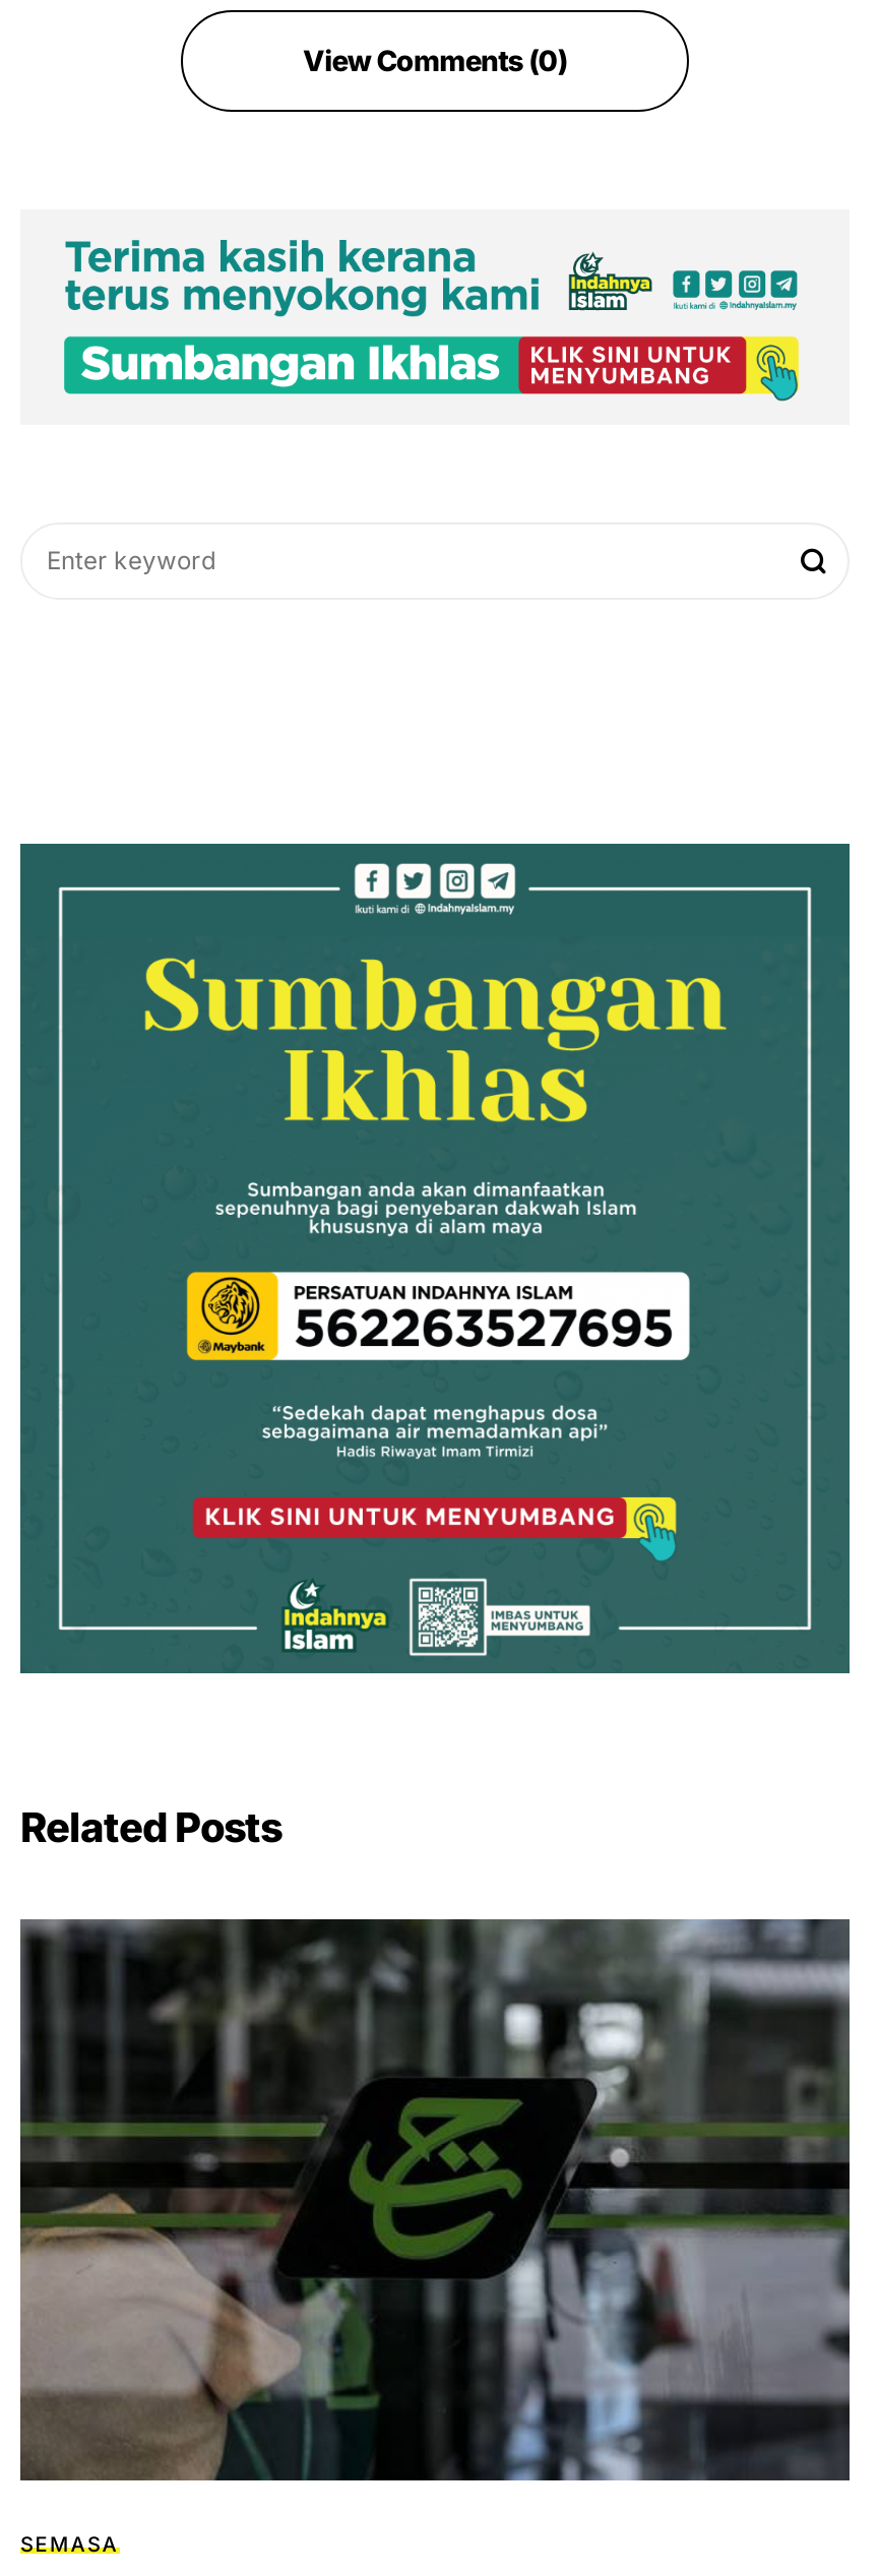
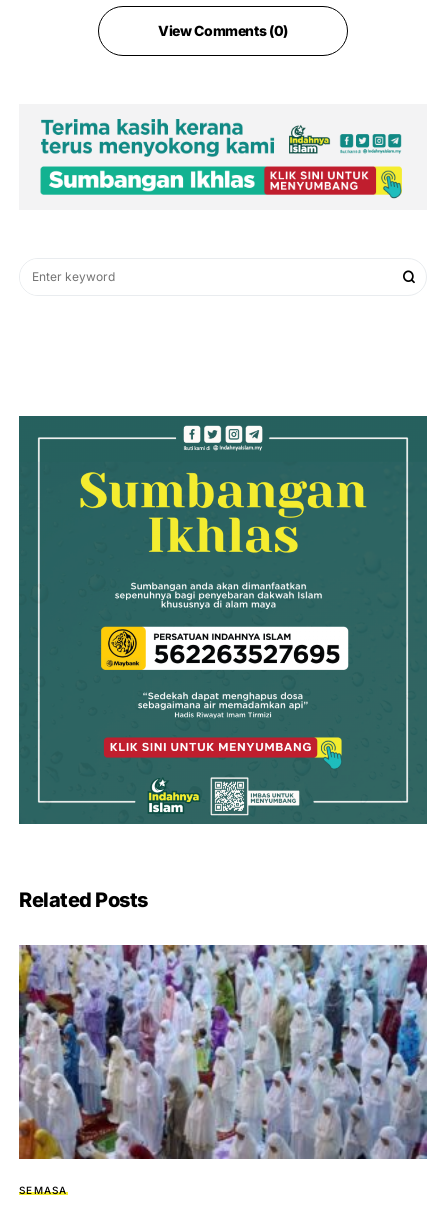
[18,1919,852,2482] [image] -> [18,944,427,1160] [image]

